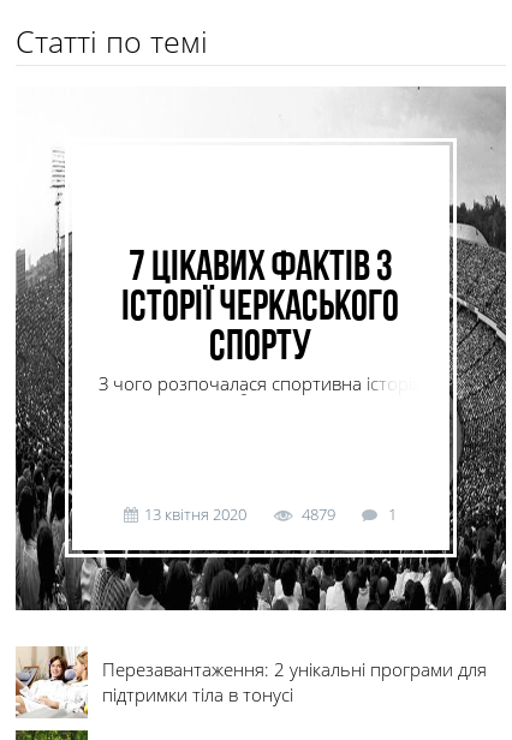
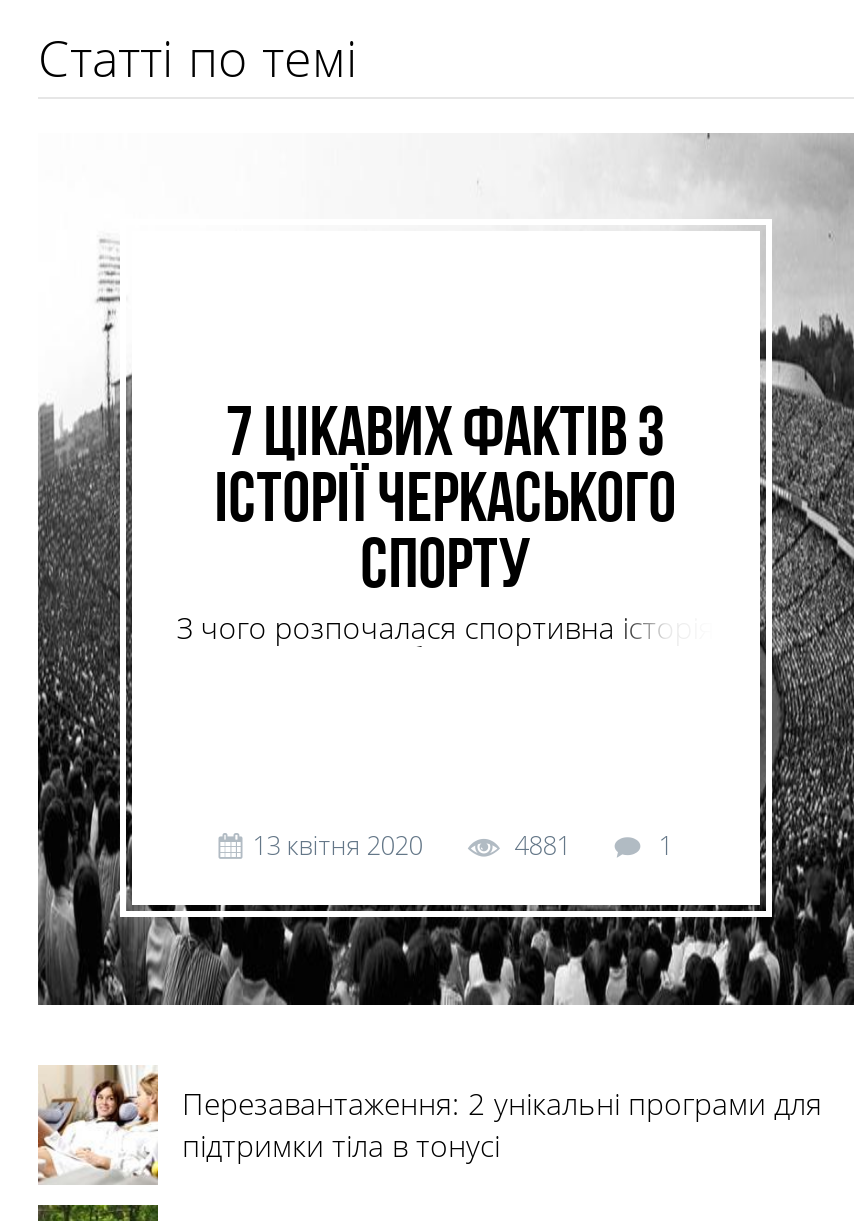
[302,504,336,525] 4879 -> [515,828,571,864] 4881

